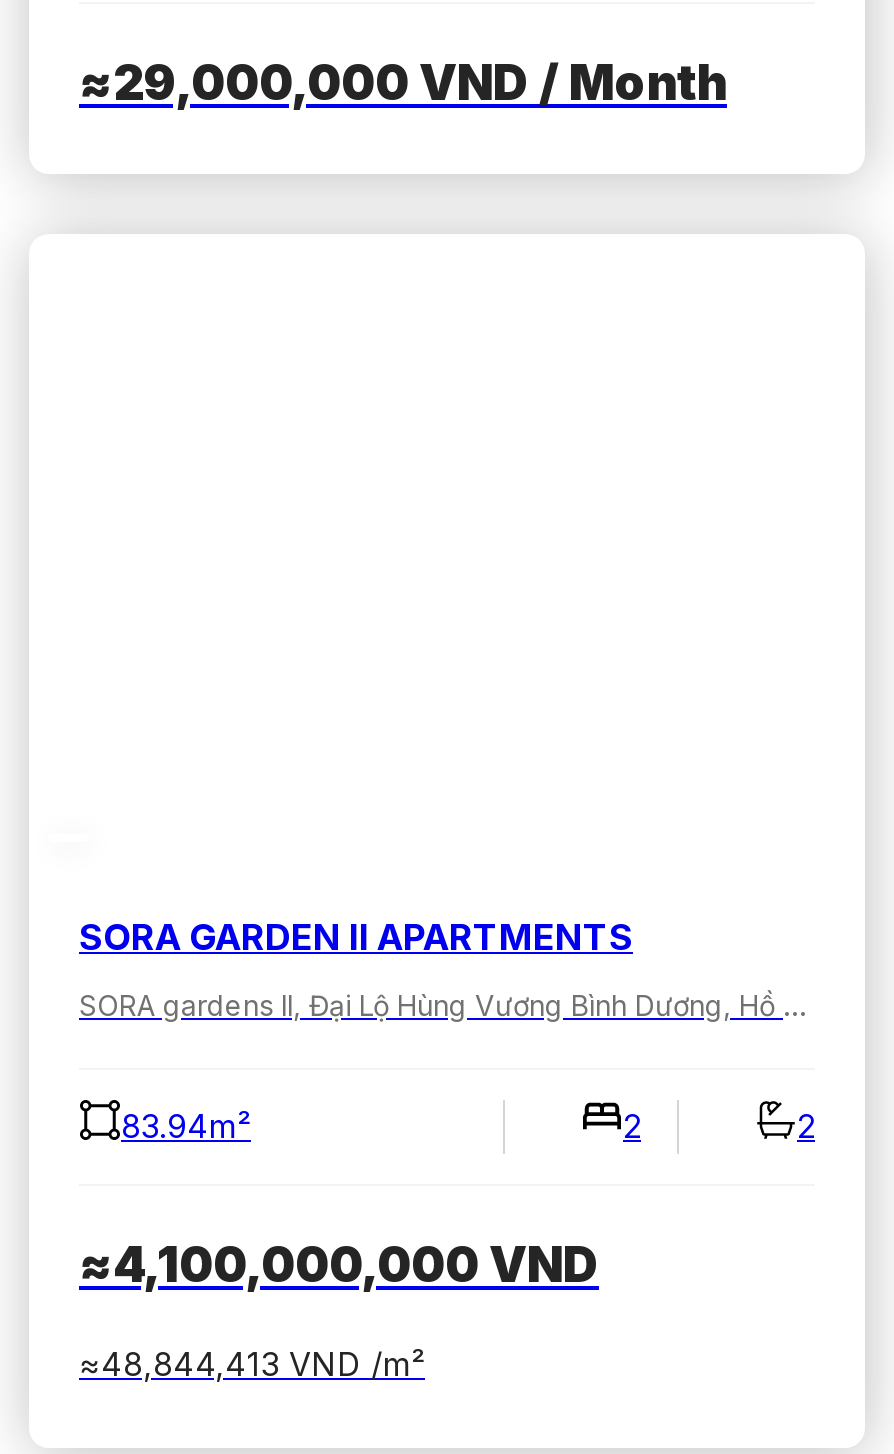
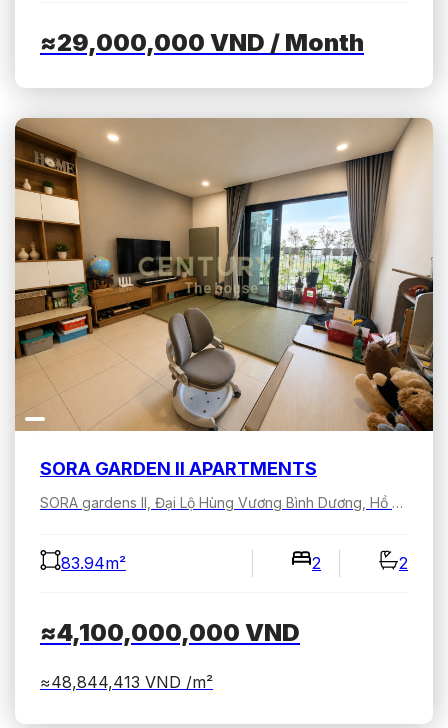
none -> [14,117,434,432] [image]

